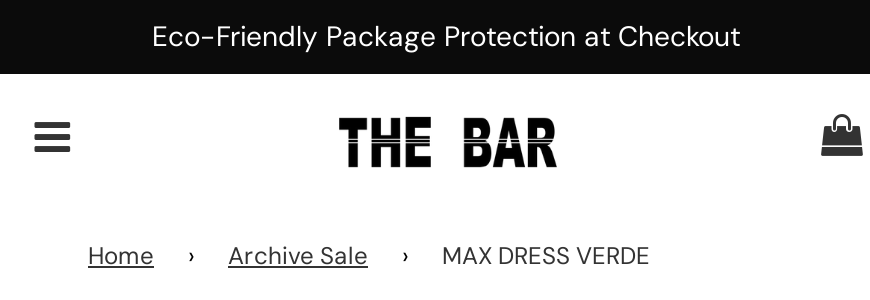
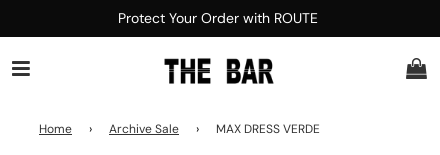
[152,19,740,55] Eco-Friendly Package Protection at Checkout -> [118,9,318,27] Protect Your Order with ROUTE

